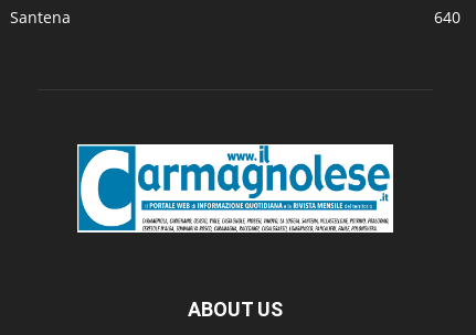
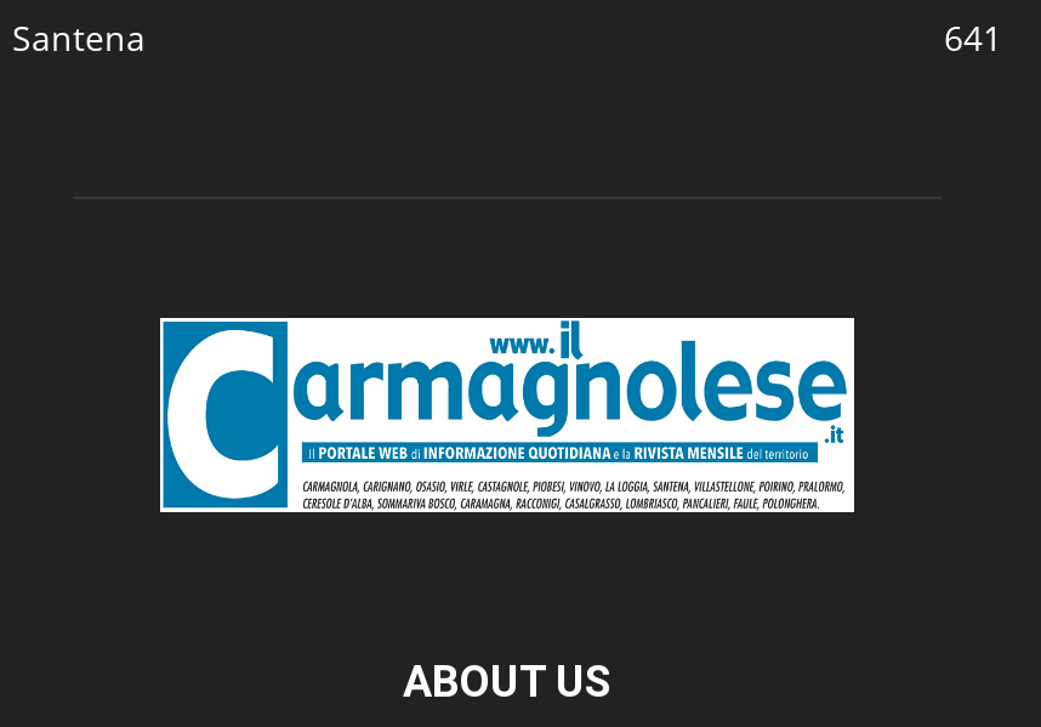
[434,7,461,28] 640 -> [944,15,1002,61] 641

